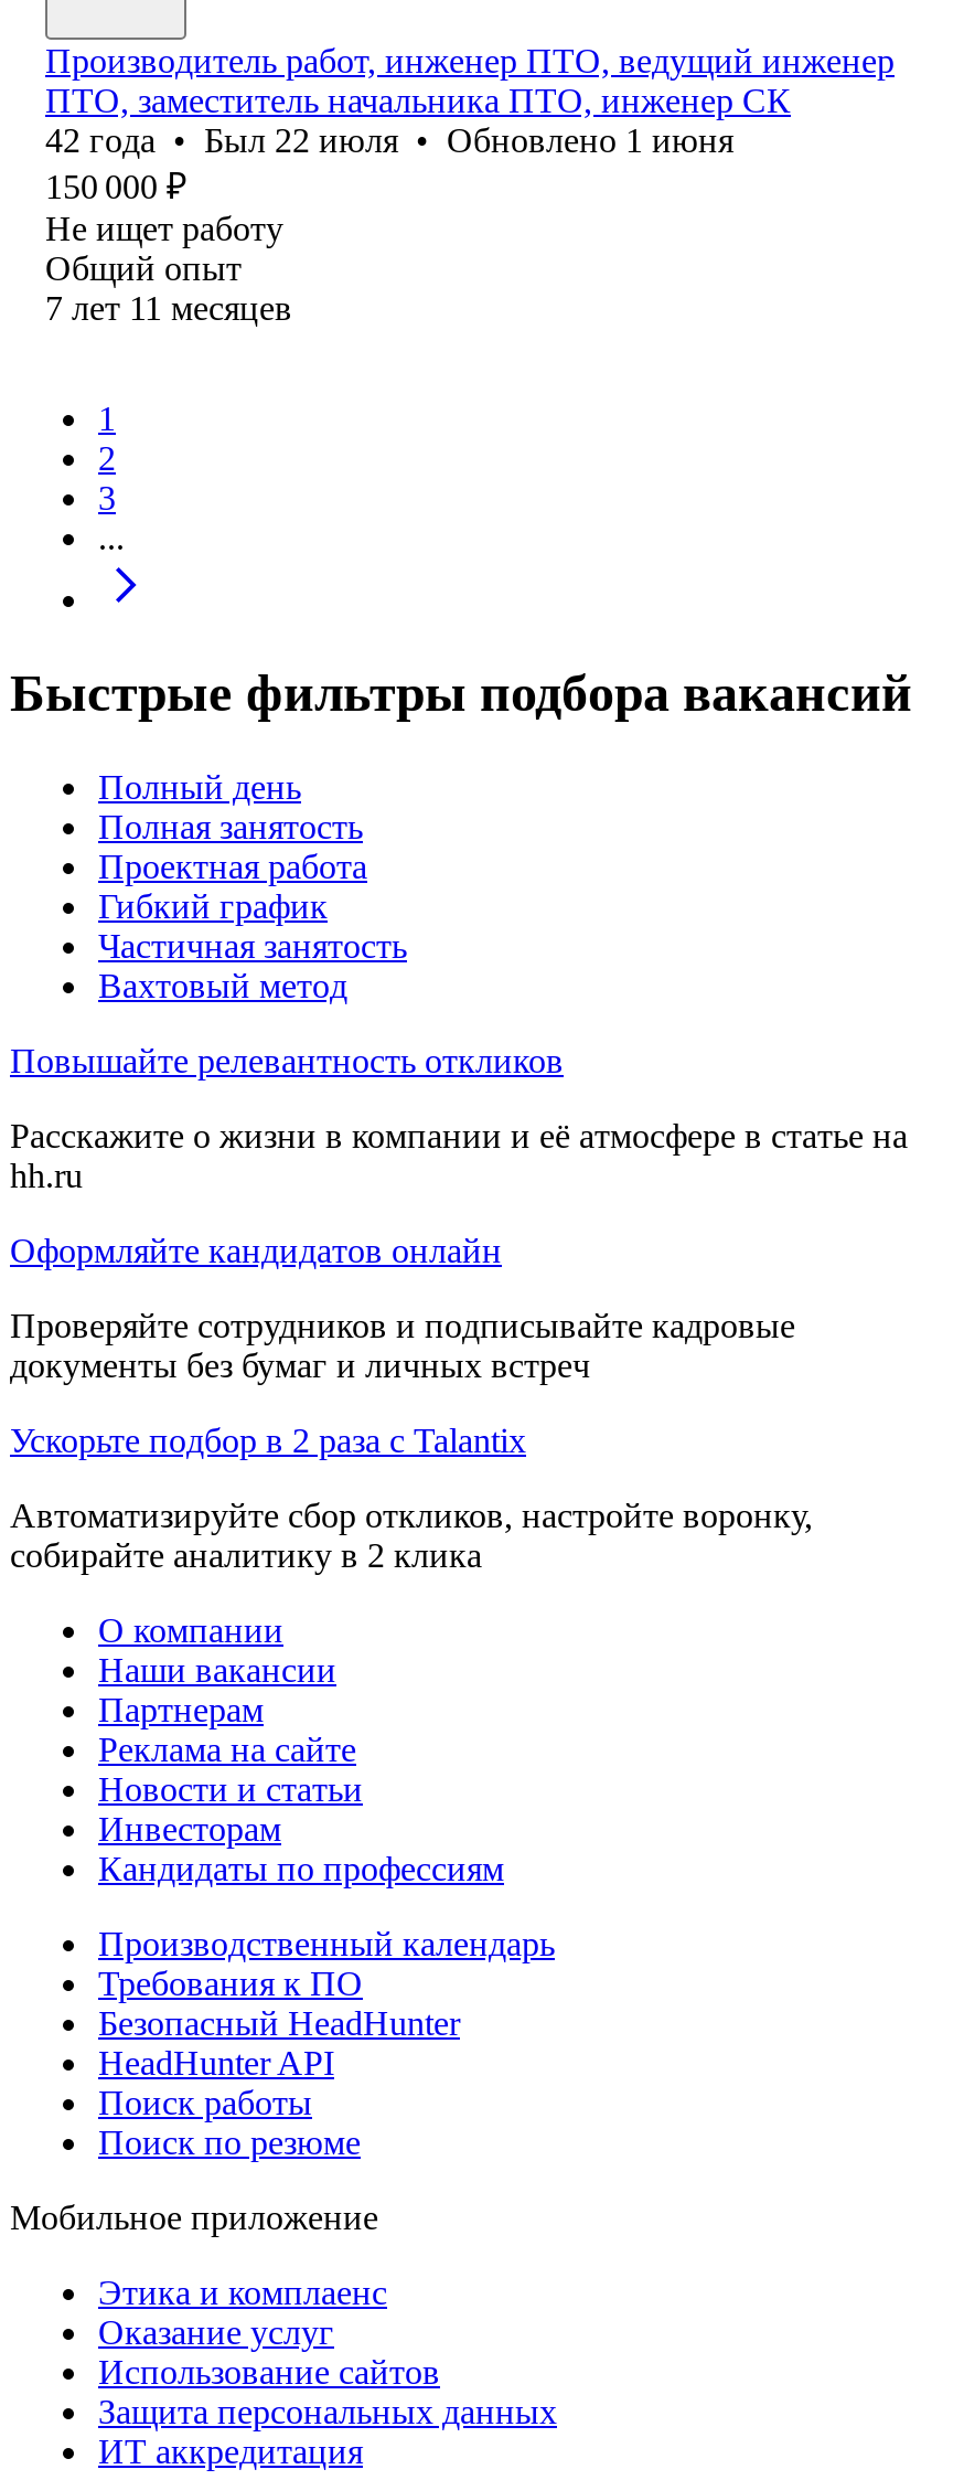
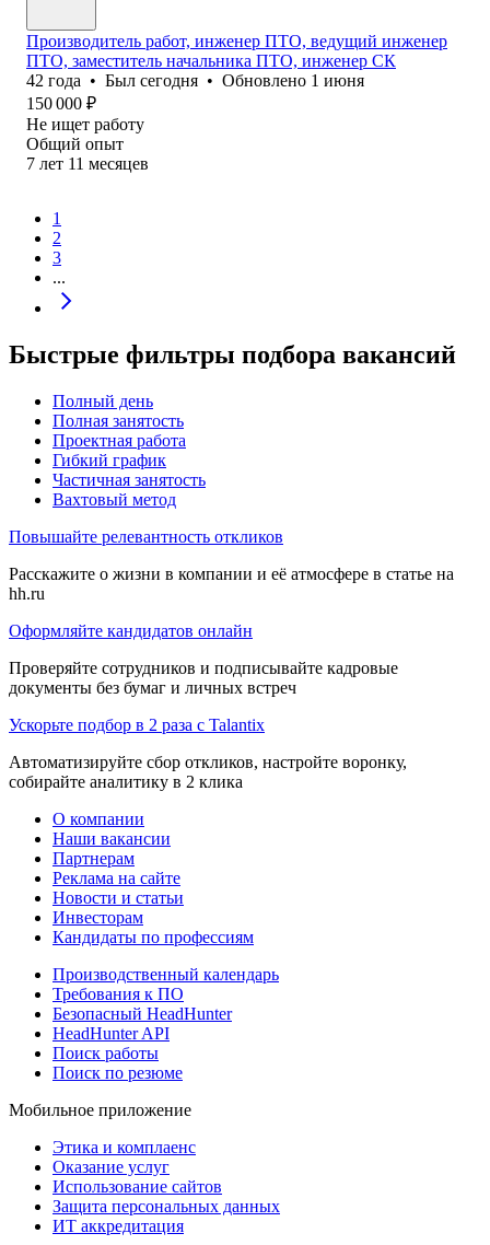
[45,121,733,159] 42 года • Был 22 июля • Обновлено 1 июня -> [26,71,364,90] 42 года • Был сегодня • Обновлено 1 июня

